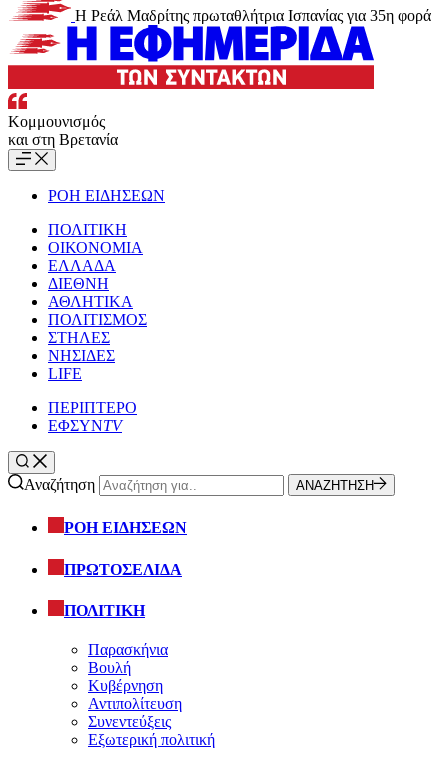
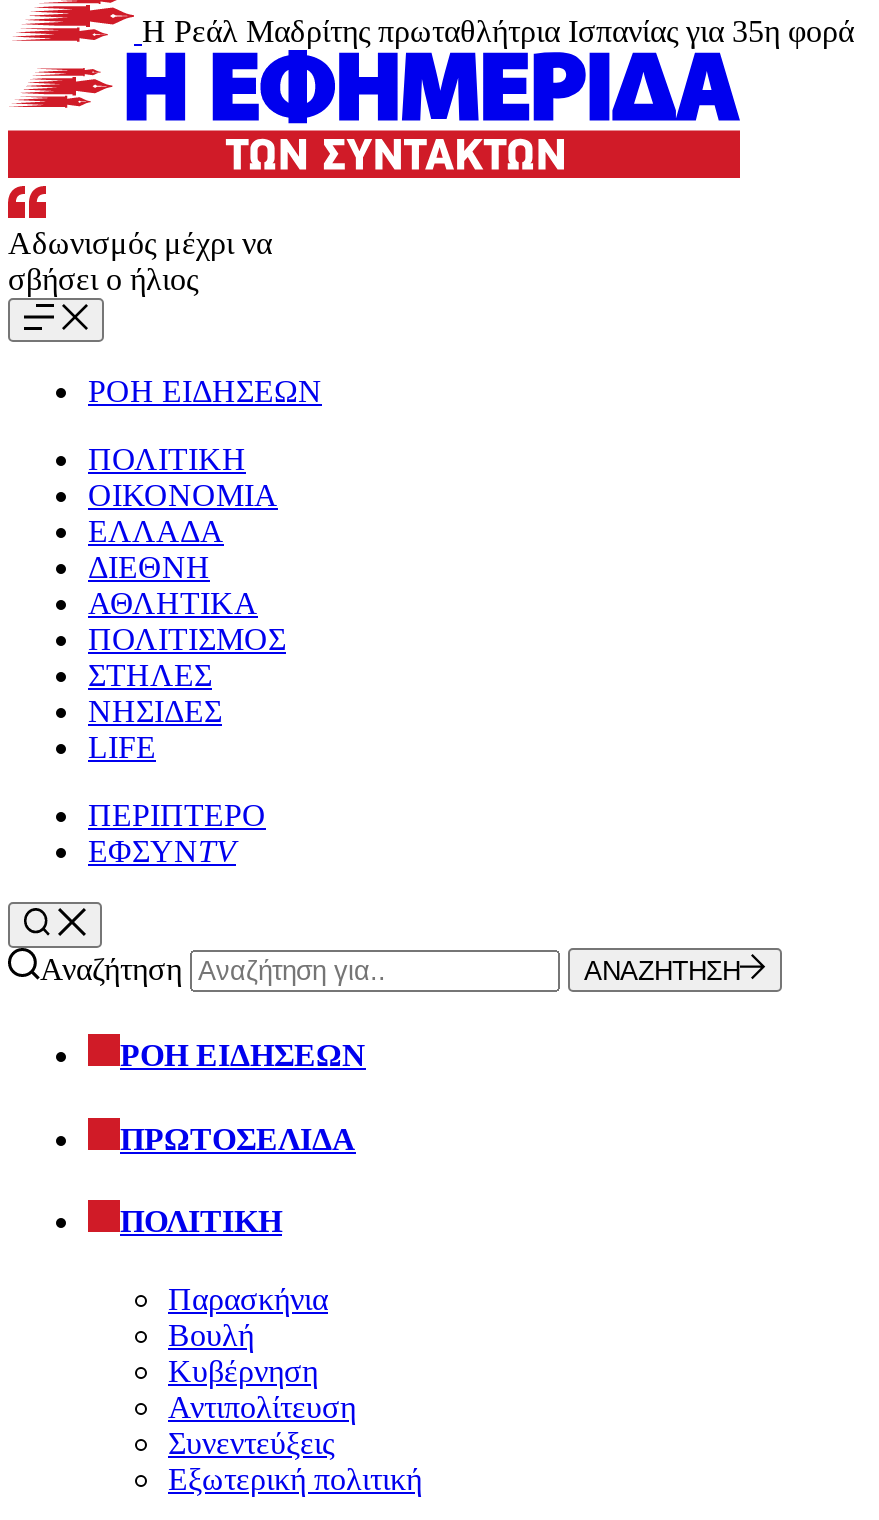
[8,113,118,148] Κομμουνισμός | και στη Βρετανία -> [8,226,272,296] Αδωνισμός μέχρι να | σβήσει ο ήλιος

